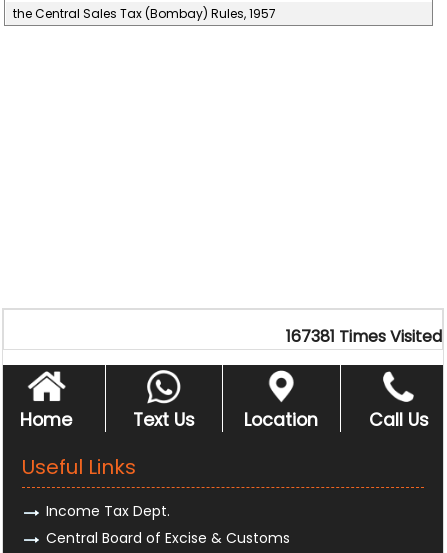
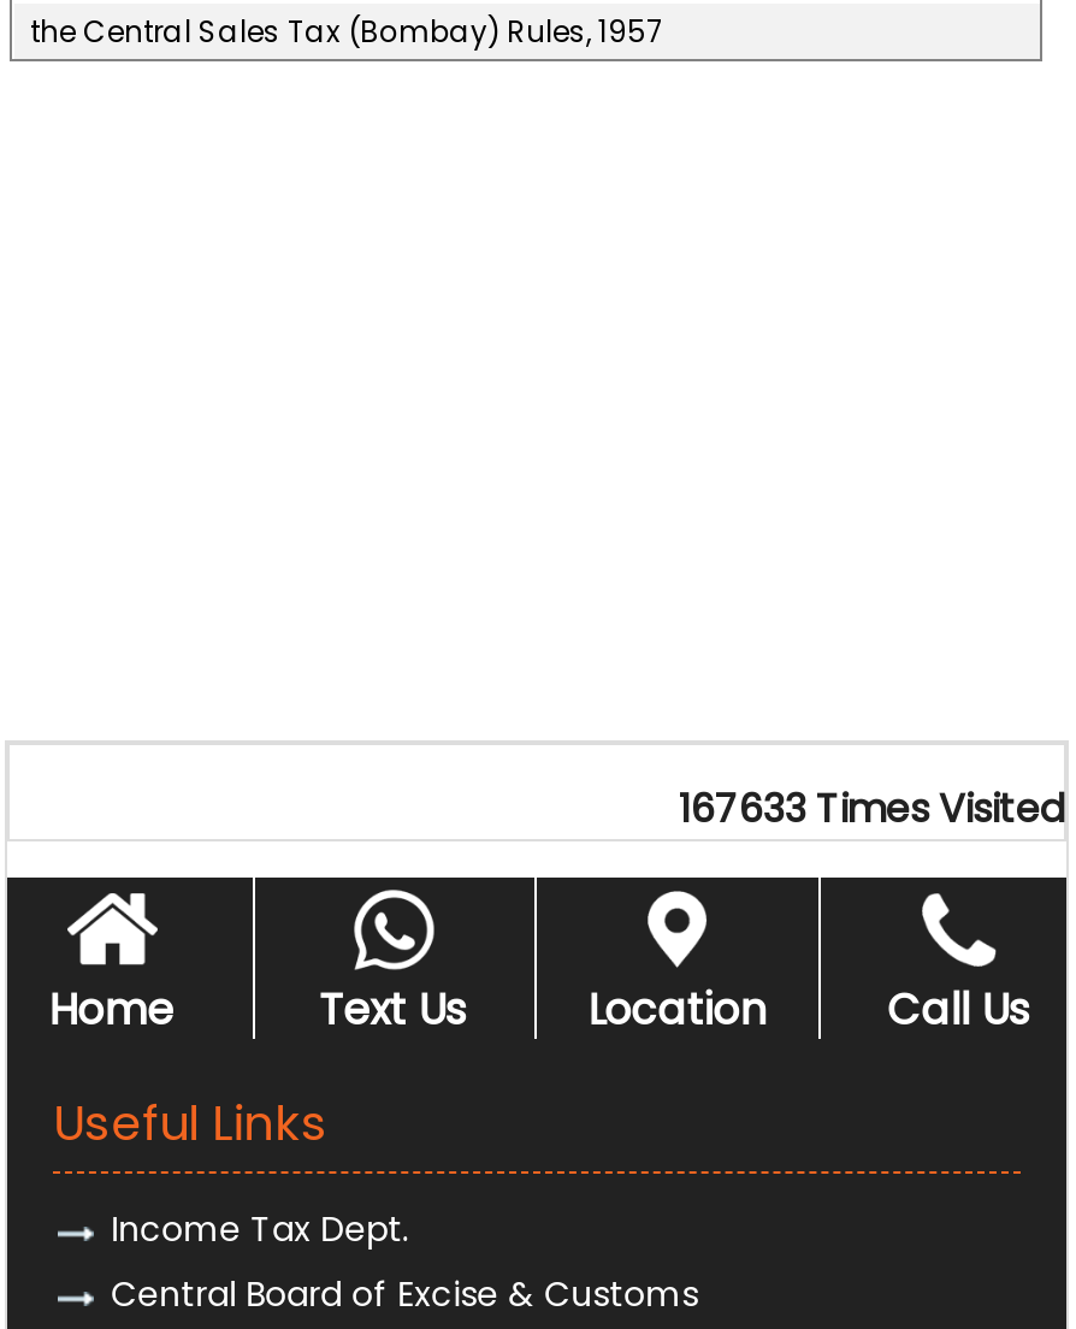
[286,325,442,348] 167381 Times Visited -> [679,781,1064,837] 167633 Times Visited

